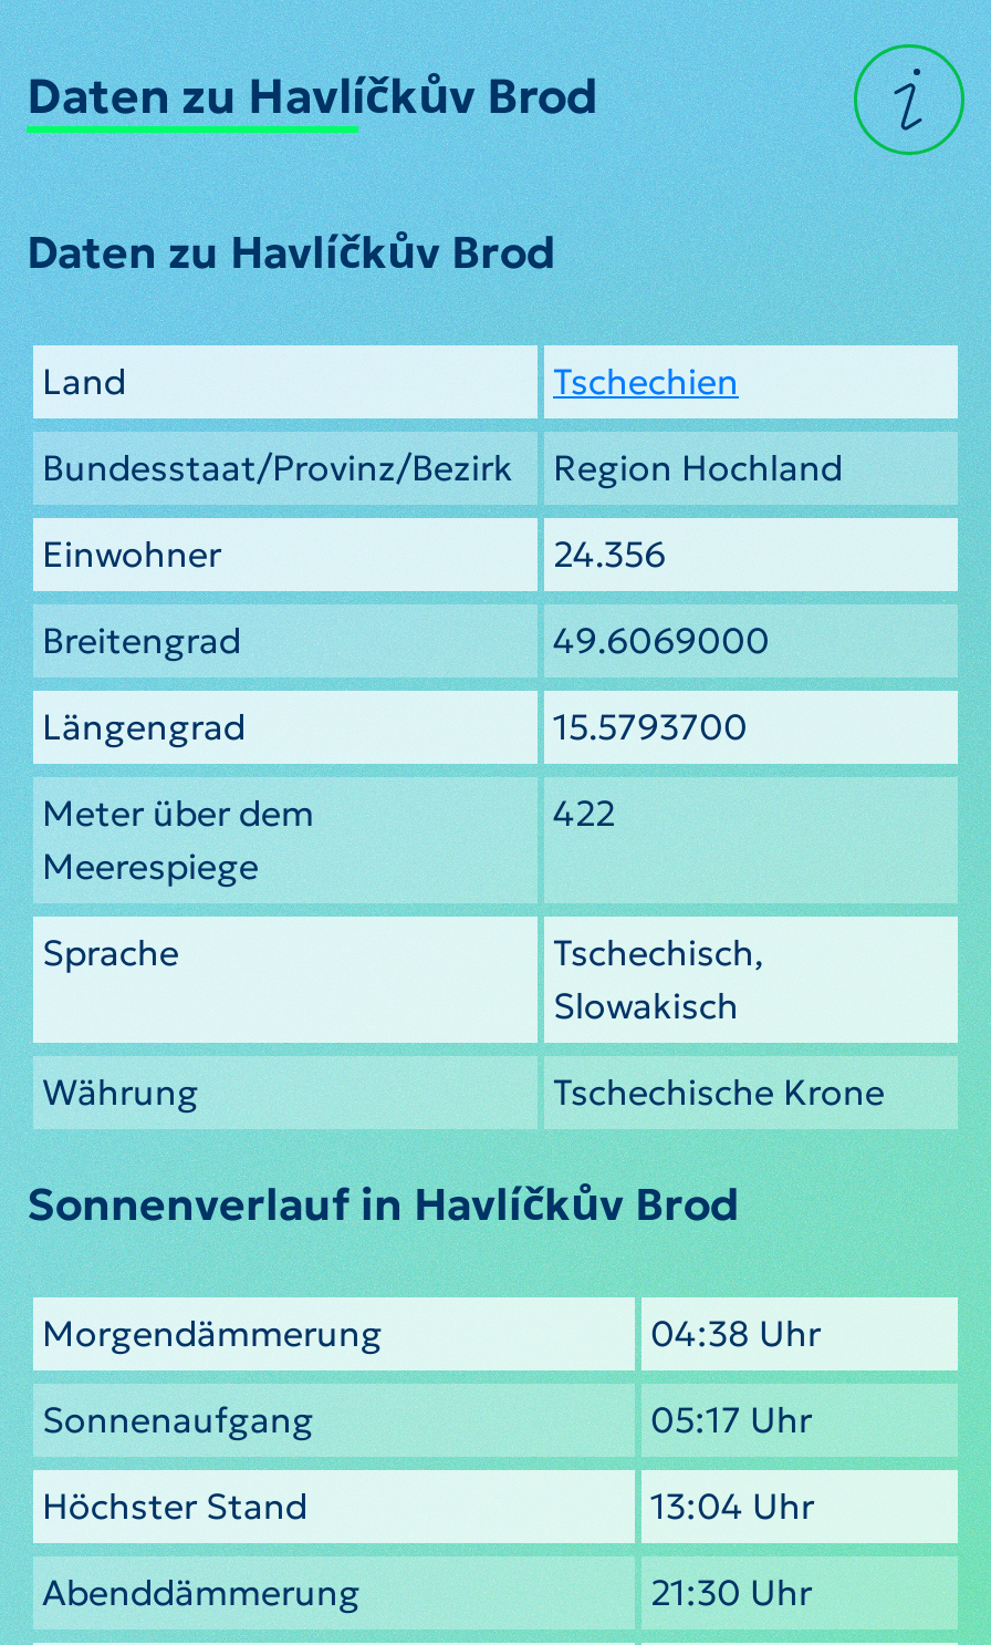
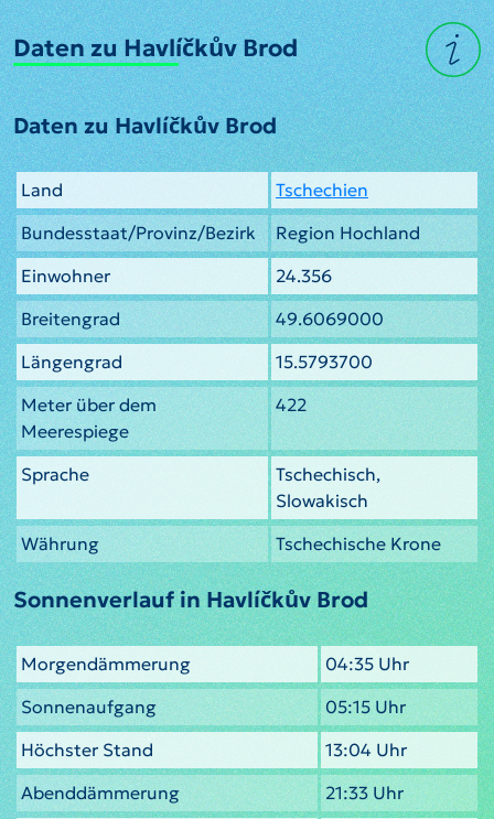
[650,1311,821,1356] 04:38 Uhr -> [325,653,409,675] 04:35 Uhr
[650,1398,812,1442] 05:17 Uhr -> [325,696,406,718] 05:15 Uhr
[650,1570,812,1615] 21:30 Uhr -> [325,782,404,804] 21:33 Uhr

